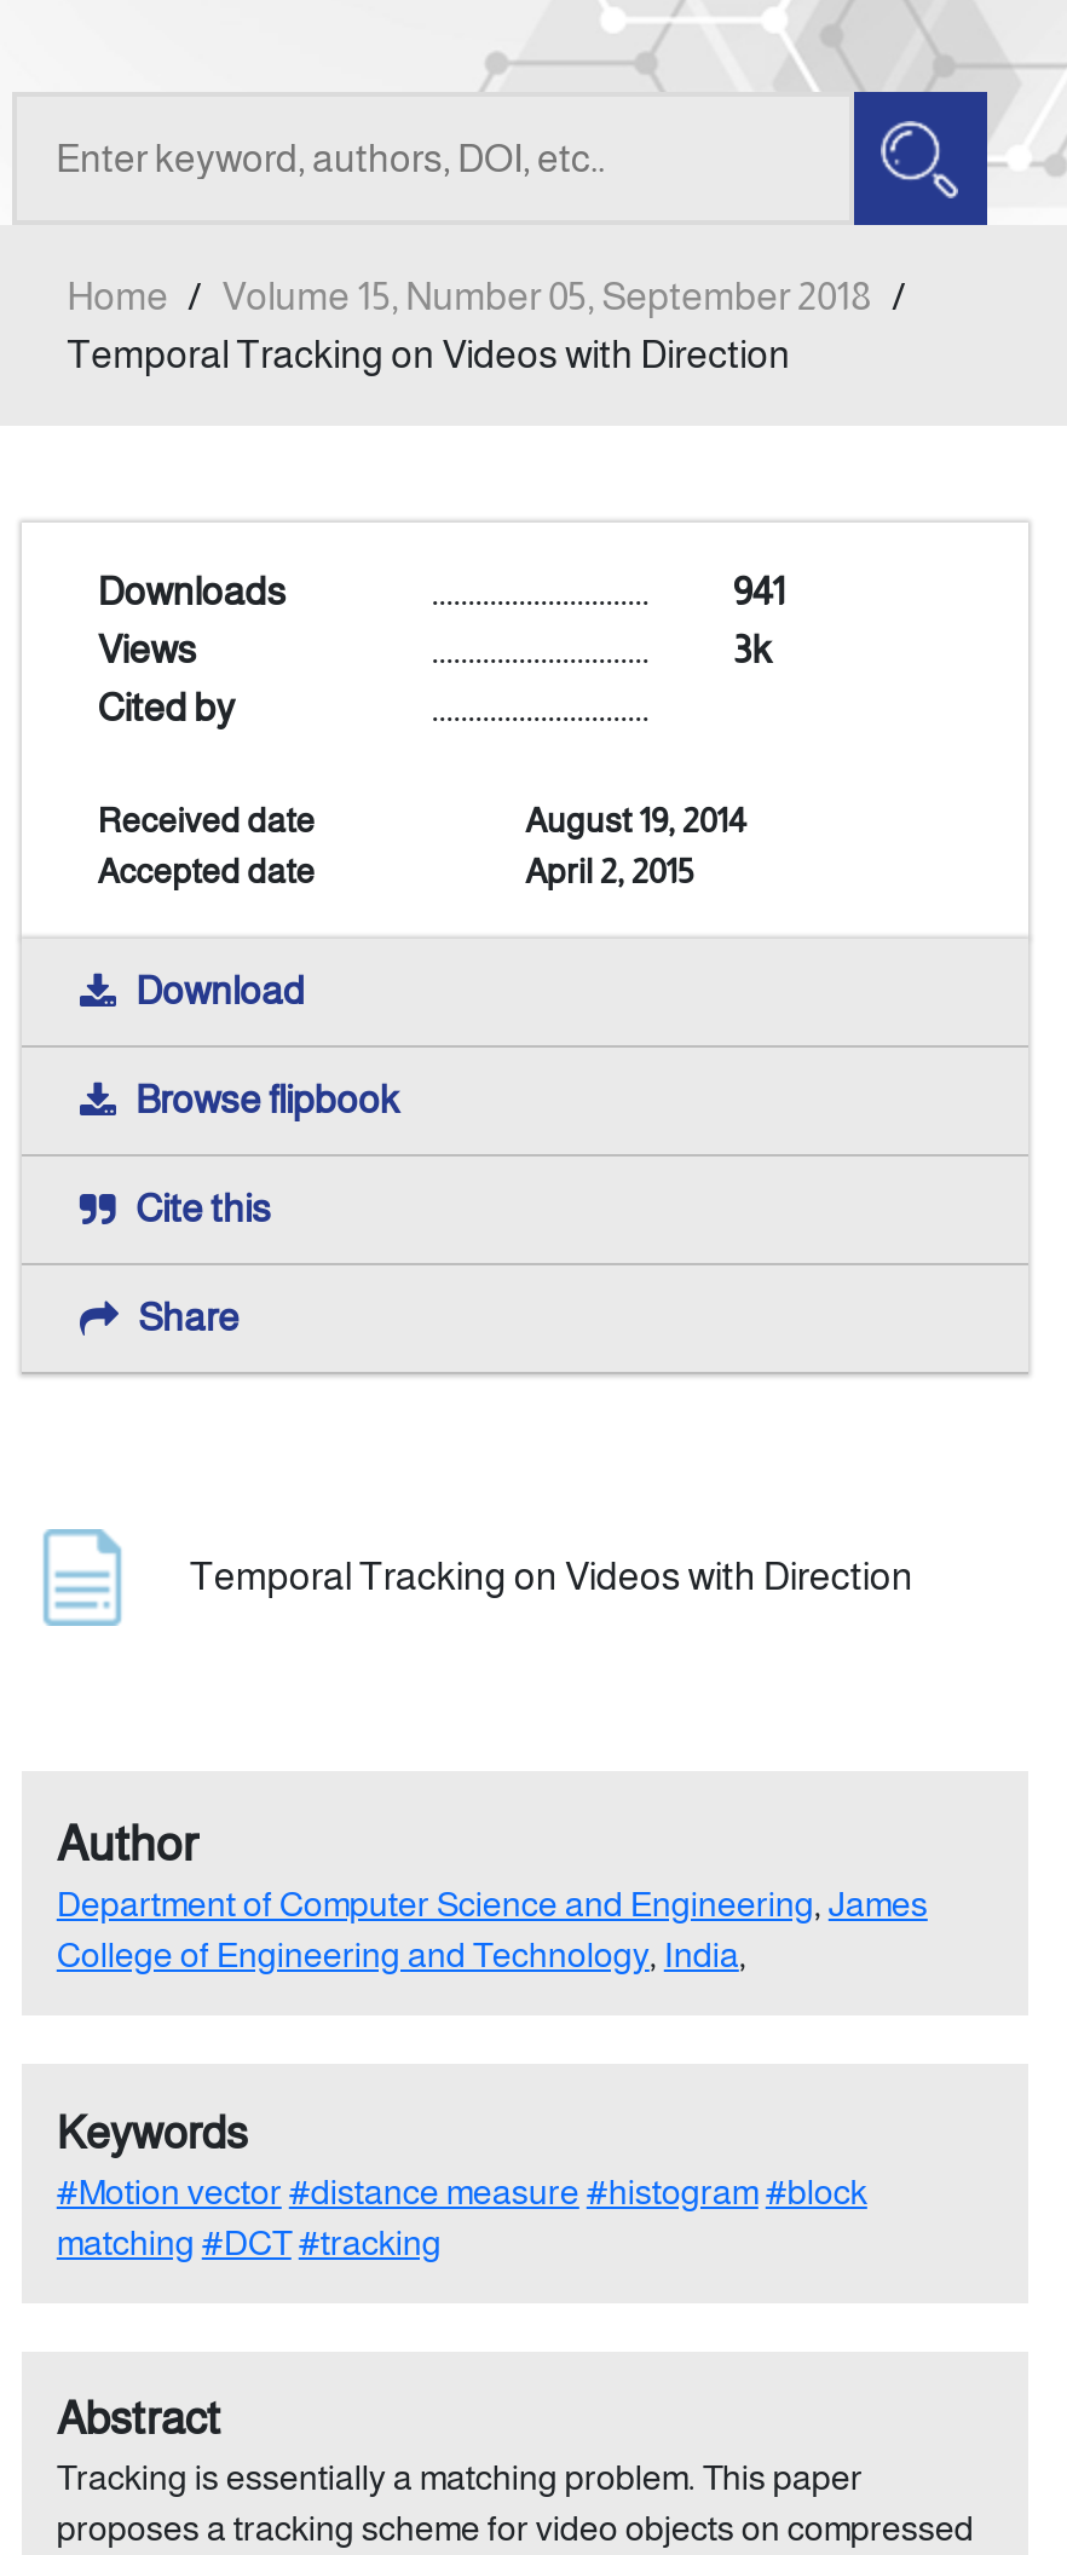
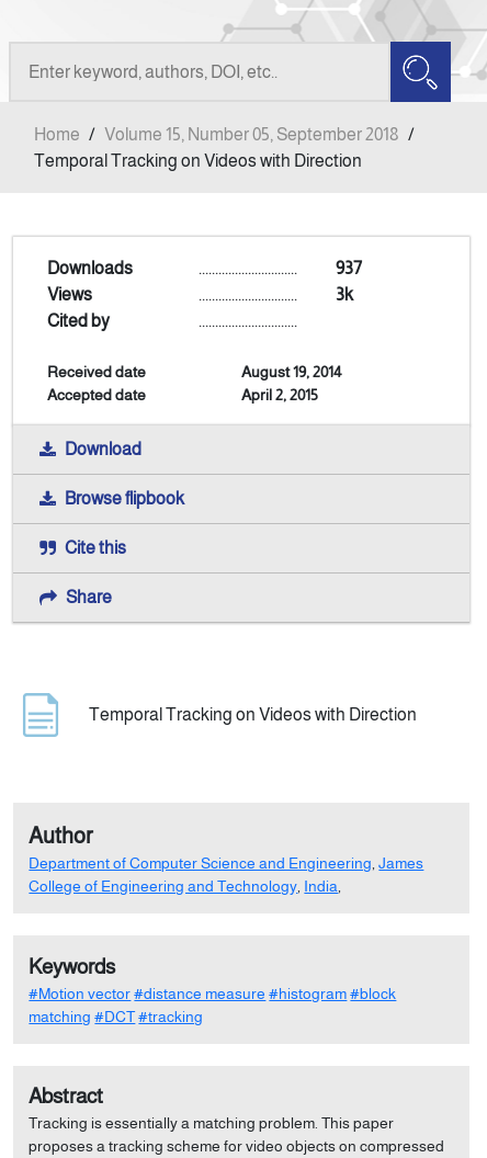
[733,572,786,613] 941 -> [336,259,362,278] 937

